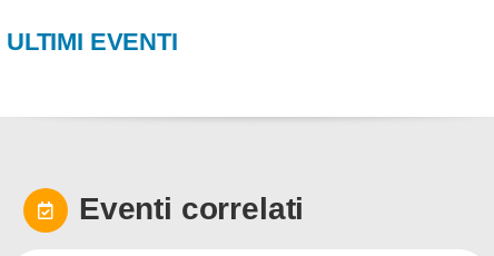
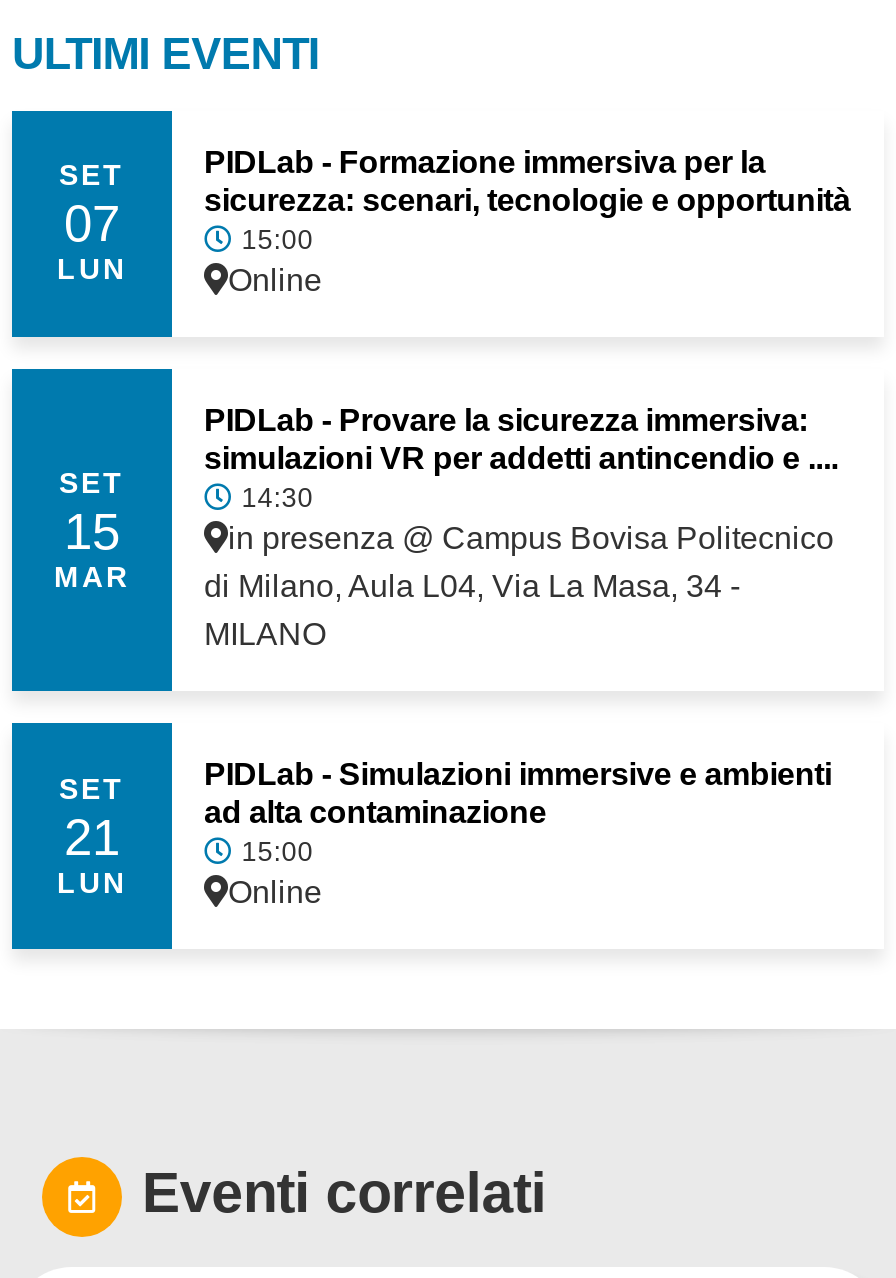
none -> [10,109,174,341] [image] | SET | 07 | LUN
none -> [10,367,174,695] [image] | SET | 15 | MAR
none -> [10,721,174,953] [image] | SET | 21 | LUN
none -> [204,145,851,297] PIDLab - Formazione immersiva per la | sicurezza: scenari, tecnologie e opportunità | 15:00 | Online
none -> [204,403,838,651] PIDLab - Provare la sicurezza immersiva: | simulazioni VR per addetti antincendio e .... | 14:30 | in presenza @ Campus Bovisa Politecnico | di Milano, Aula L04, Via La Masa, 34 - | MILANO
none -> [204,757,832,910] PIDLab - Simulazioni immersive e ambienti | ad alta contaminazione | 15:00 | Online

